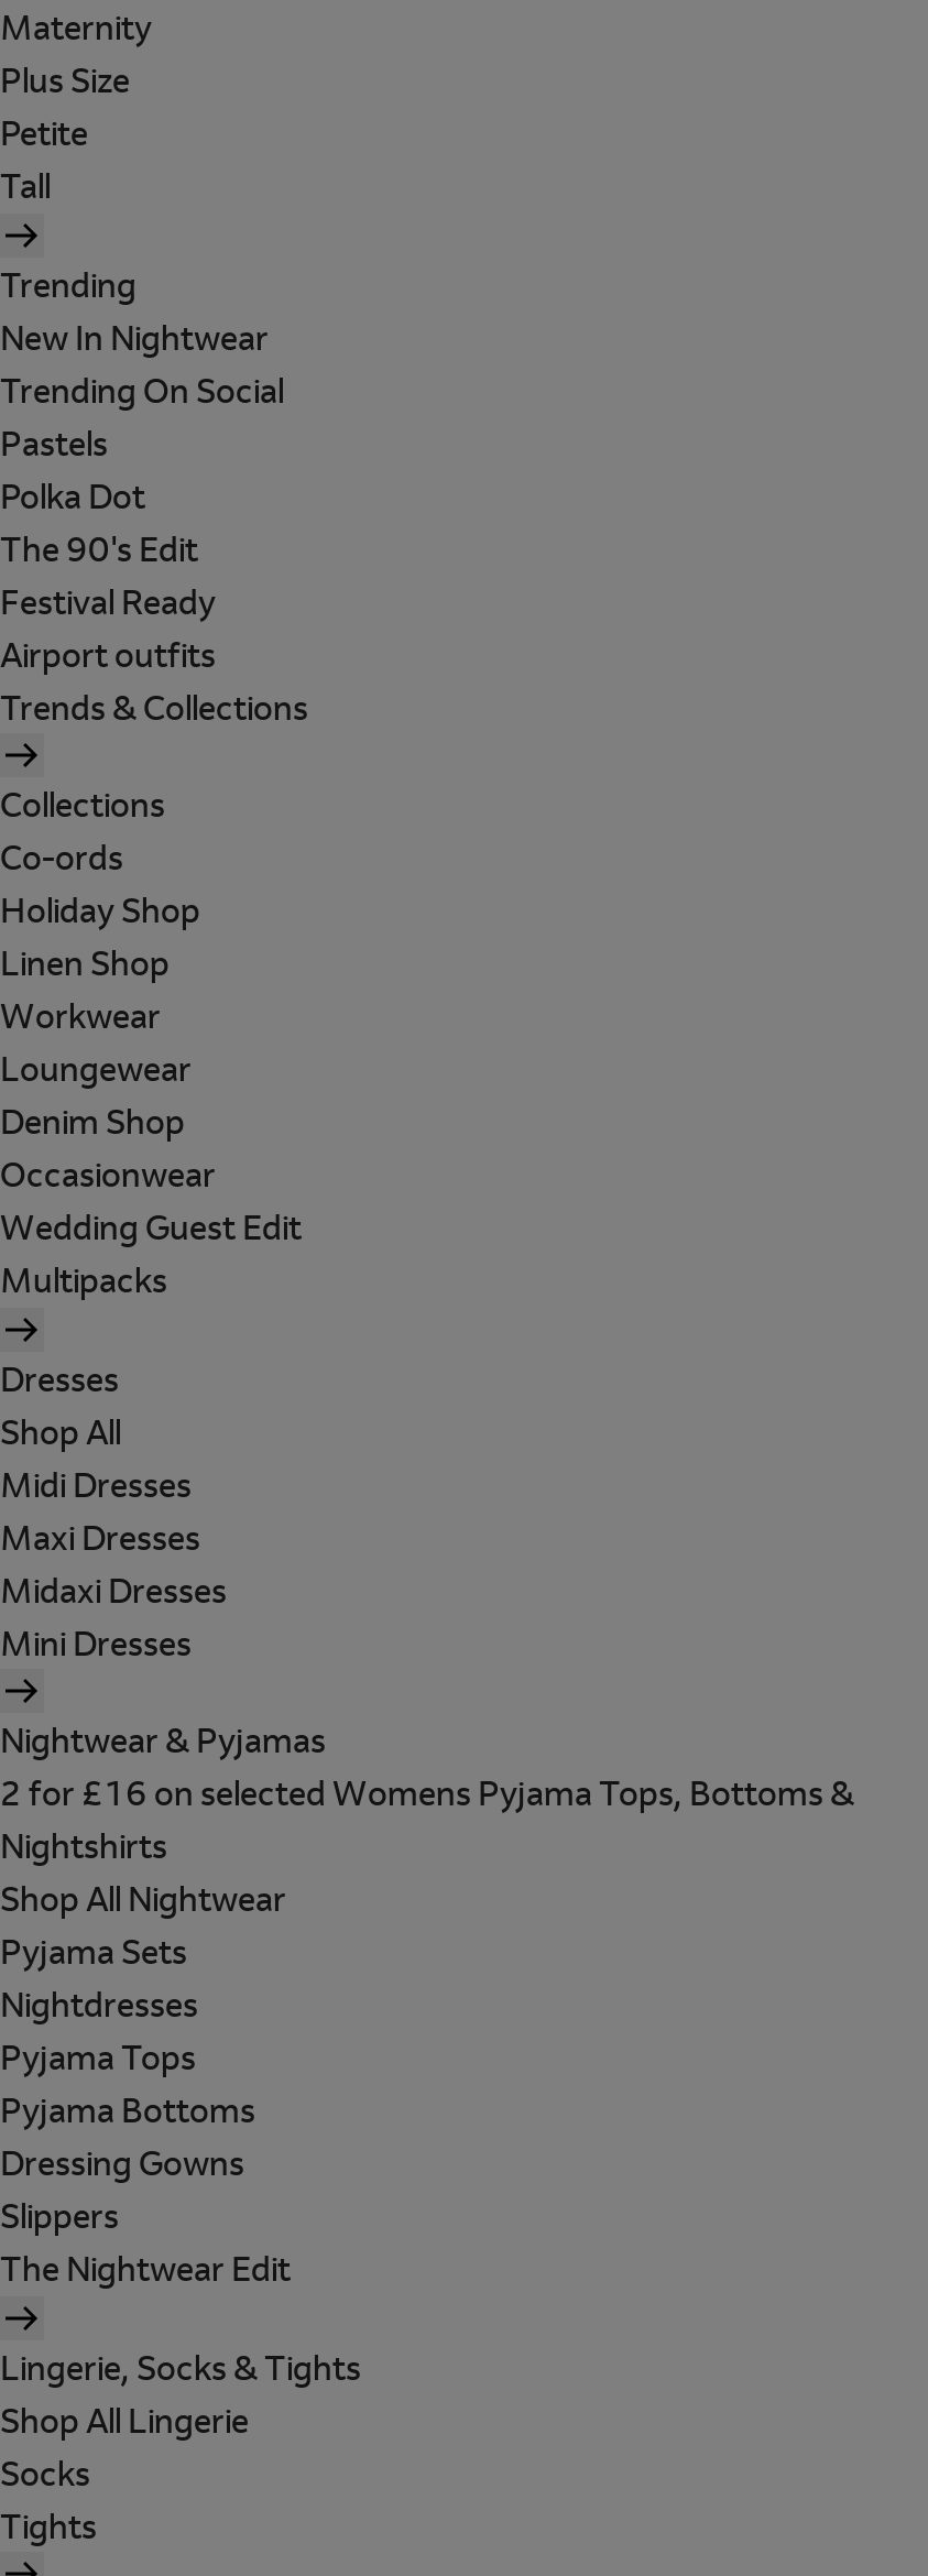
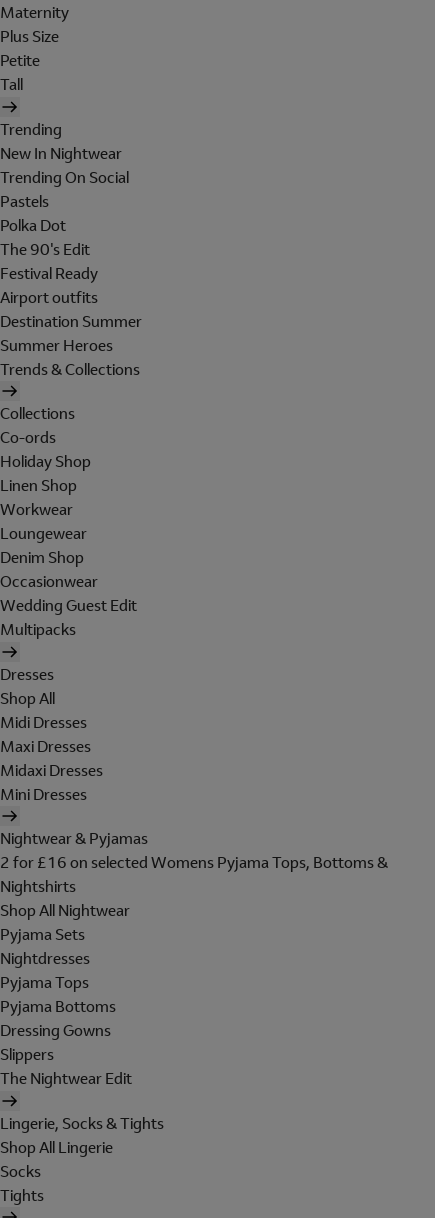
none -> [0,311,142,355] Destination Summer | Summer Heroes

